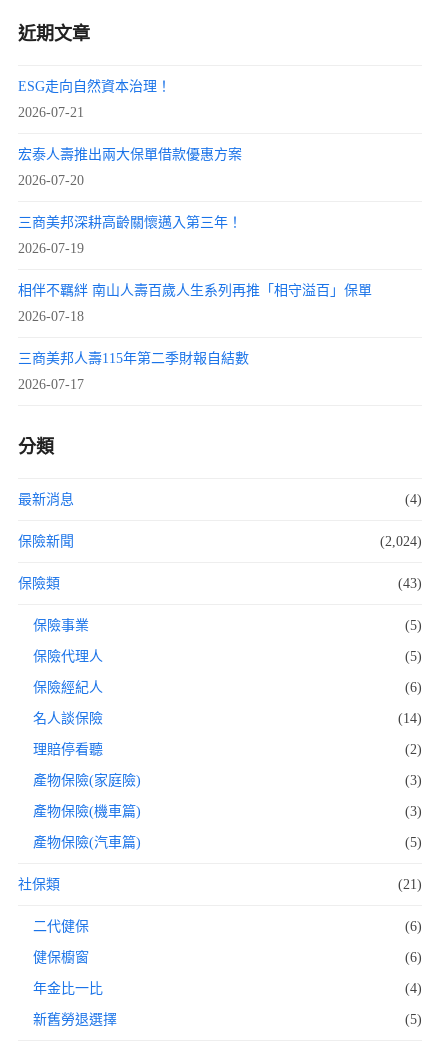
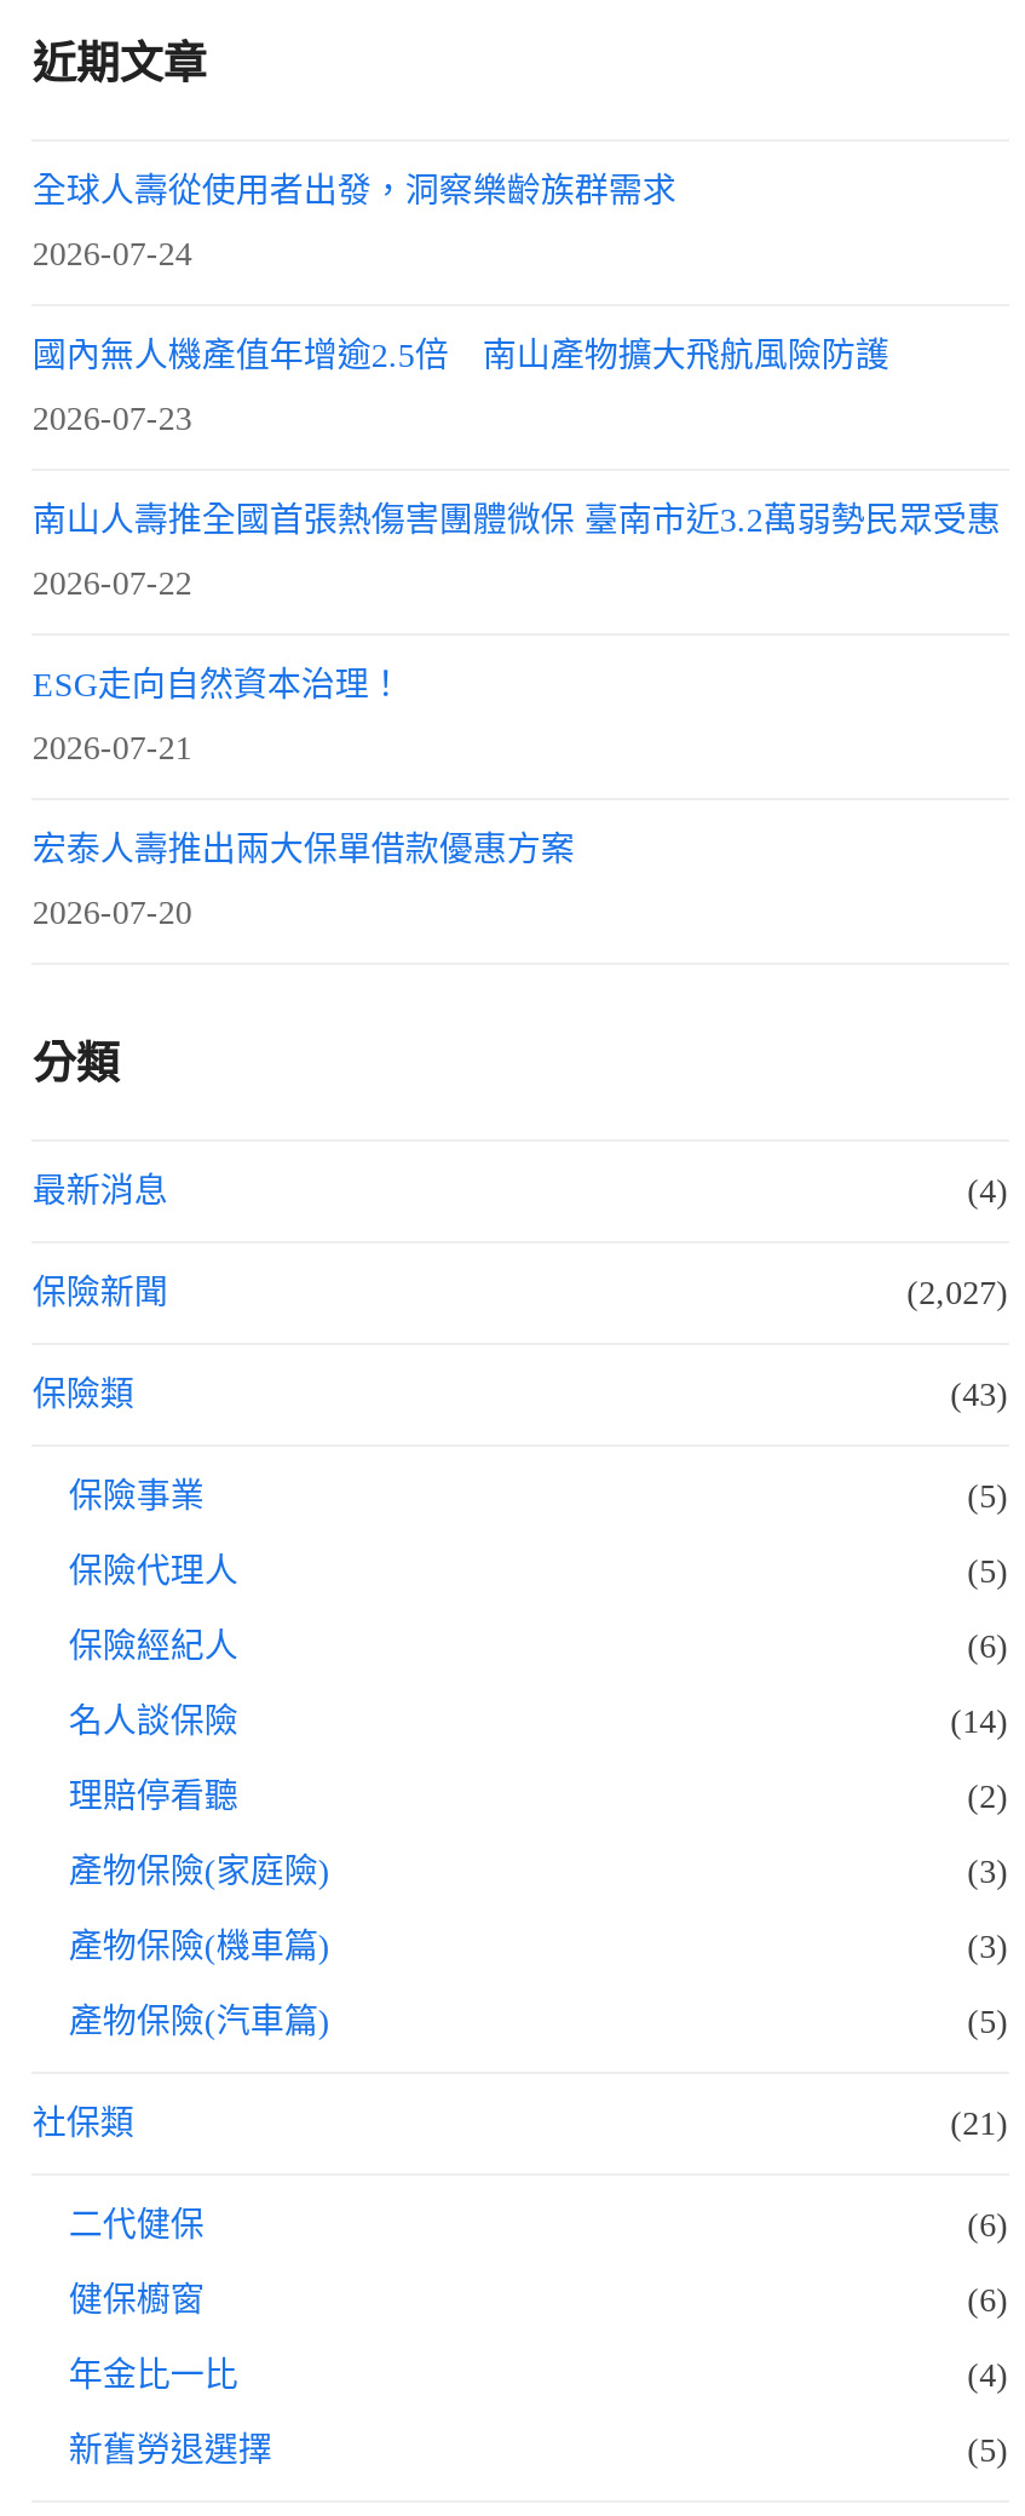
none -> [32,173,1001,602] 全球人壽從使用者出發，洞察樂齡族群需求 | 2026-07-24 | 國內無人機產值年增逾2.5倍 南山產物擴大飛航風險防護 | 2026-07-23 | 南山人壽推全國首張熱傷害團體微保 臺南市近3.2萬弱勢民眾受惠 | 2026-07-22
moved [18,79,242,188] -> [32,667,575,931]: ESG走向自然資本治理！ | 2026-07-21 | 宏泰人壽推出兩大保單借款優惠方案 | 2026-07-20
[18,215,372,392] 三商美邦深耕高齡關懷邁入第三年！ | 2026-07-19 | 相伴不羈絆 南山人壽百歲人生系列再推「相守溢百」保單 | 2026-07-18 | 三商美邦人壽115年第二季財報自結數 | 2026-07-17 -> none
[380,534,422,549] (2,024) -> [907,1275,1008,1311] (2,027)

